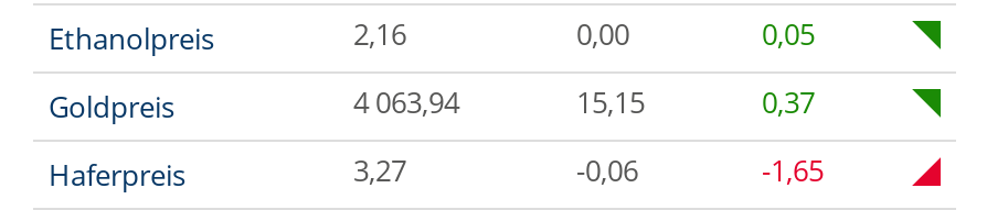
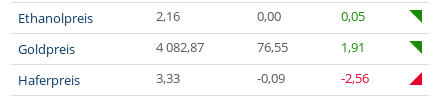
[353,82,459,122] 4 063,94 -> [156,38,204,56] 4 082,87
[576,82,645,122] 15,15 -> [257,38,288,56] 76,55
[762,82,815,122] 0,37 -> [341,38,365,56] 1,91
[353,151,406,190] 3,27 -> [156,69,180,87] 3,33
[576,151,638,190] -0,06 -> [257,69,285,87] -0,09
[762,151,824,190] -1,65 -> [341,69,369,87] -2,56

